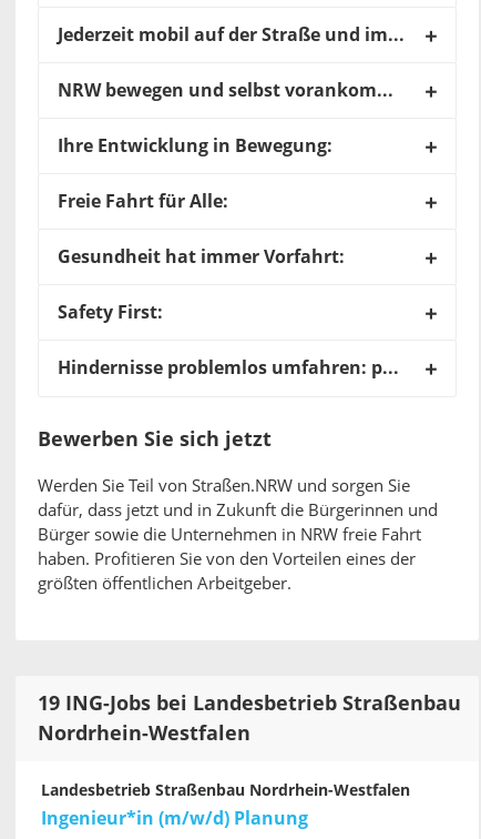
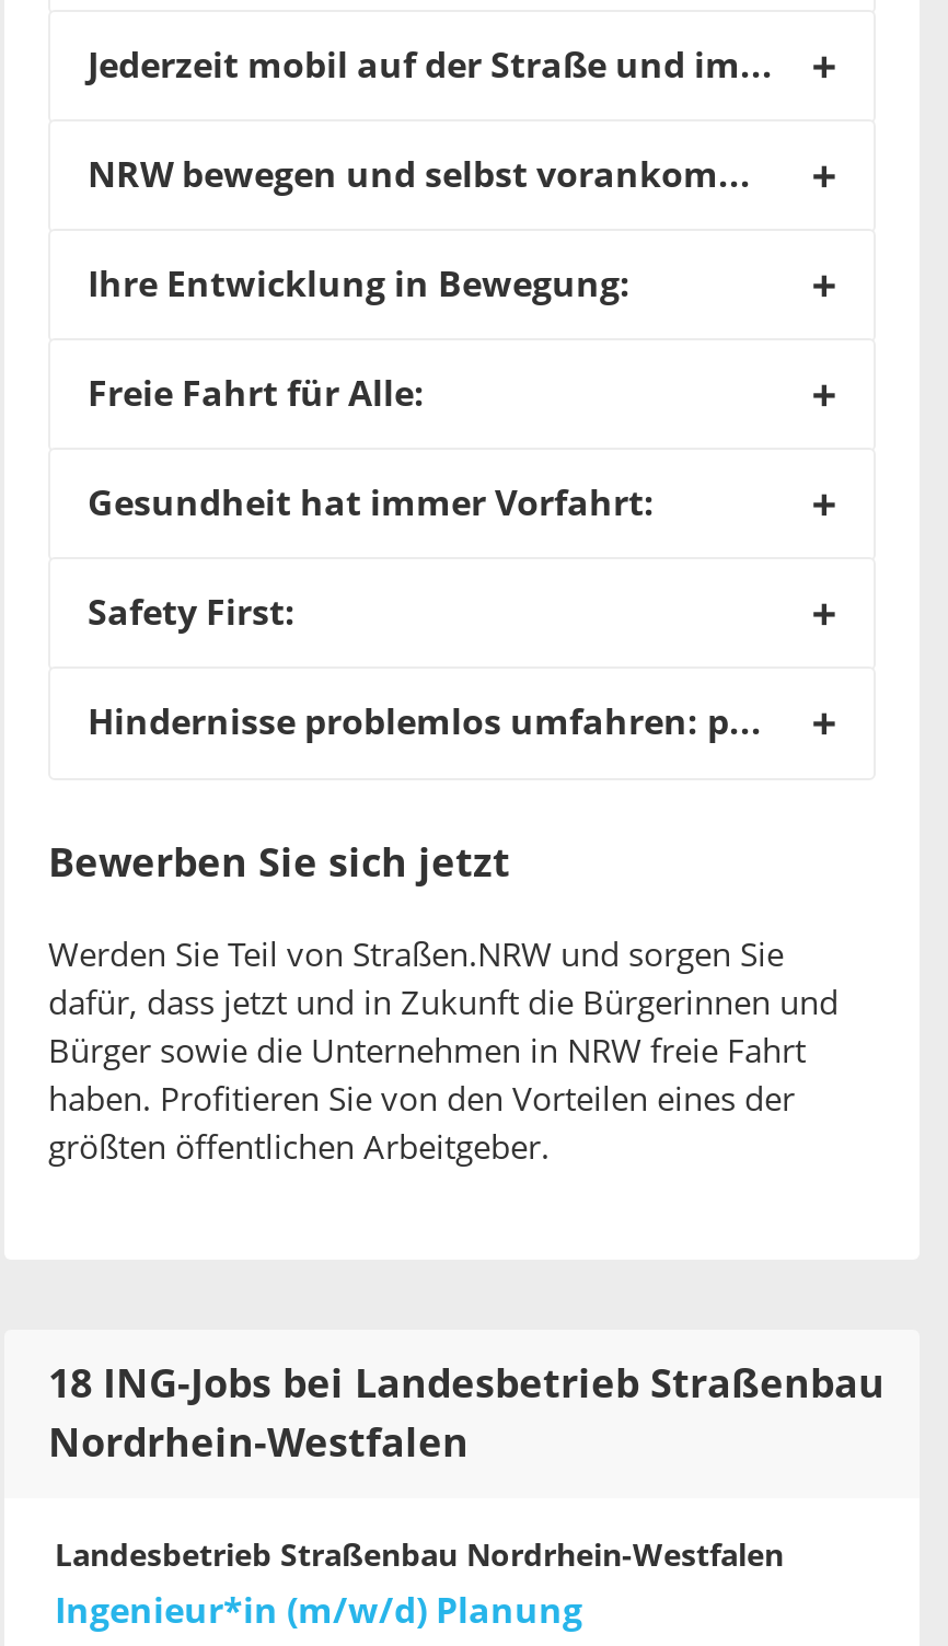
[38,691,461,715] 19 ING-Jobs bei Landesbetrieb Straßenbau -> [48,1359,885,1408] 18 ING-Jobs bei Landesbetrieb Straßenbau

